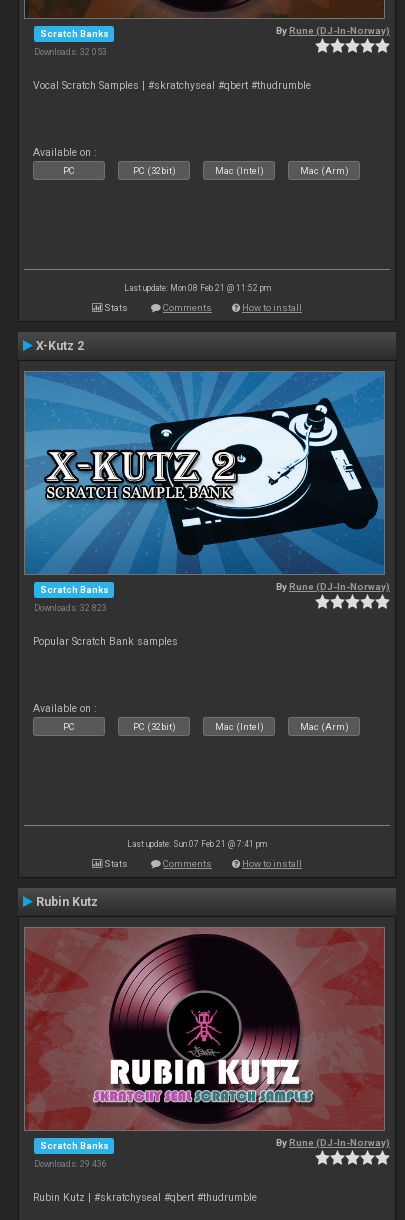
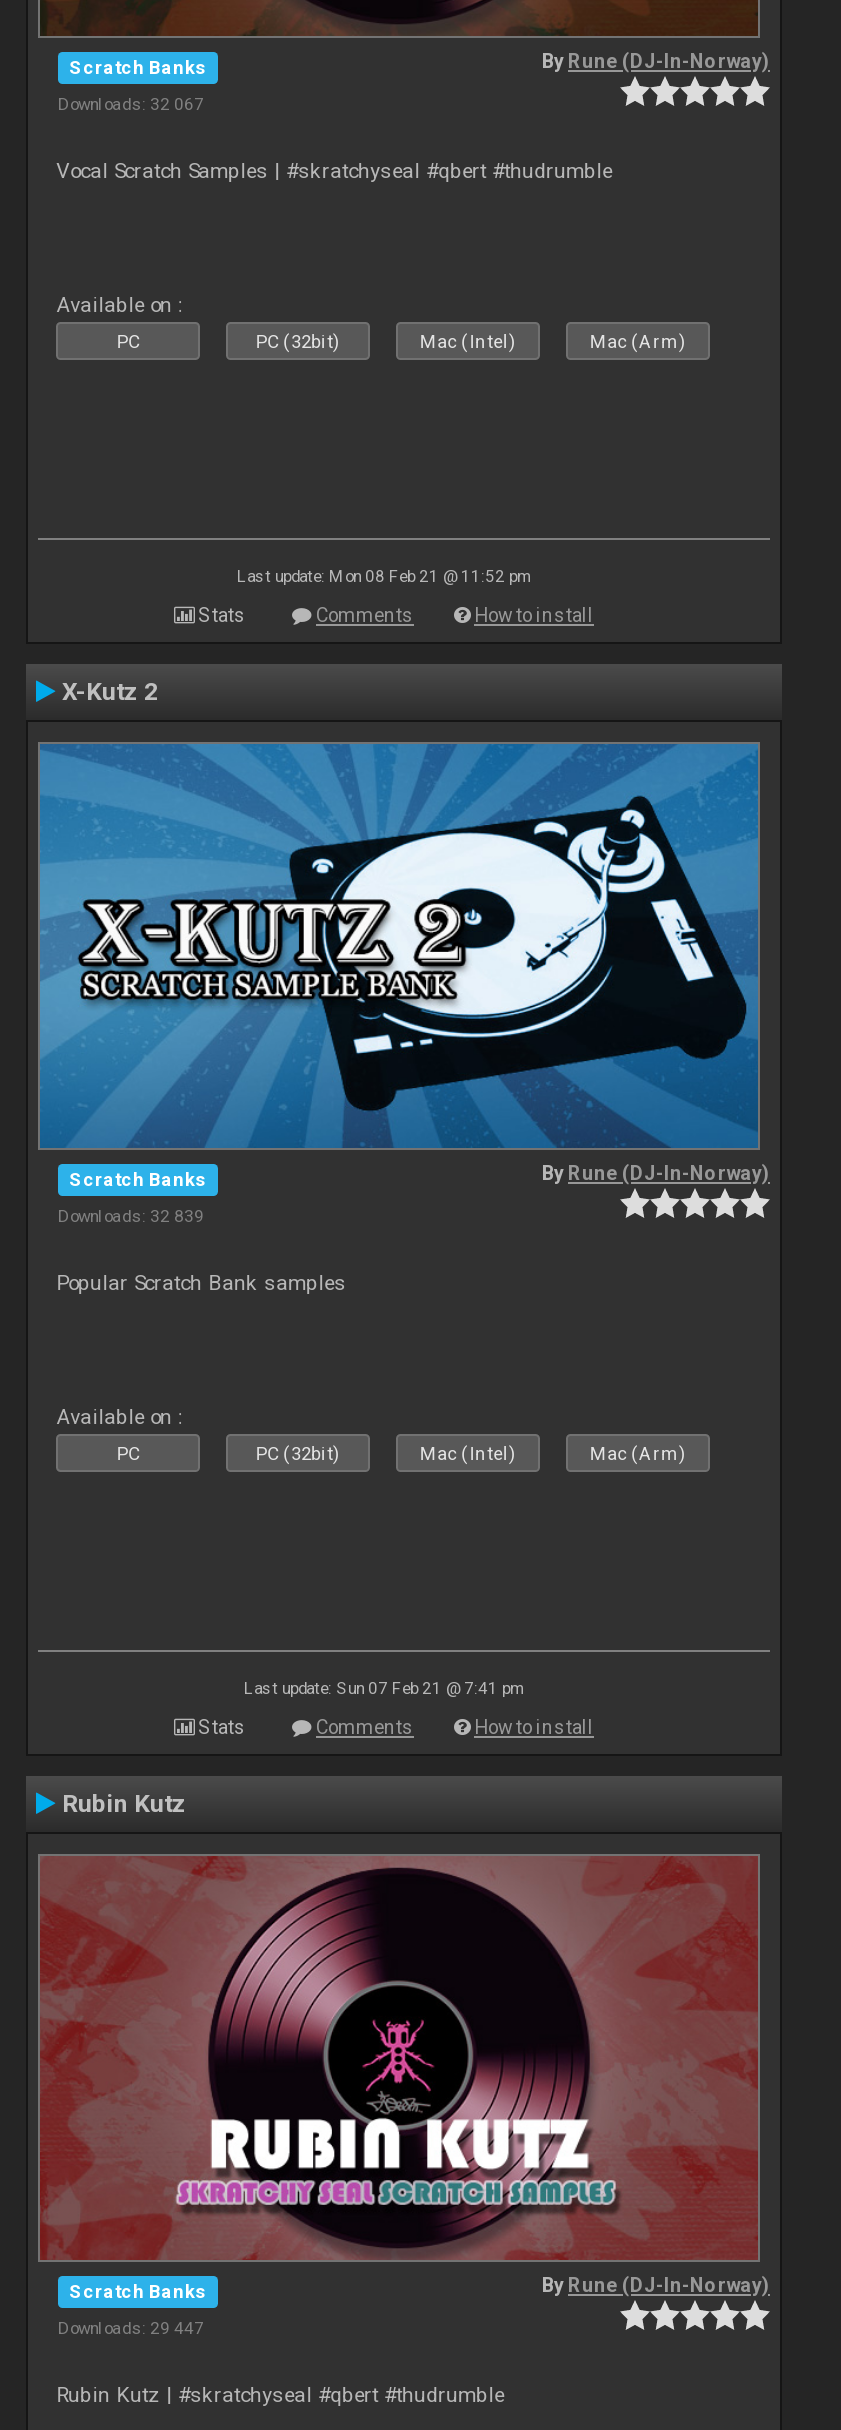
[34,47,107,57] Downloads: 32 053 -> [58,93,204,113] Downloads: 32 067
[34,603,107,613] Downloads: 32 823 -> [58,1205,204,1225] Downloads: 32 839
[34,1159,107,1169] Downloads: 29 436 -> [58,2317,204,2337] Downloads: 29 447

